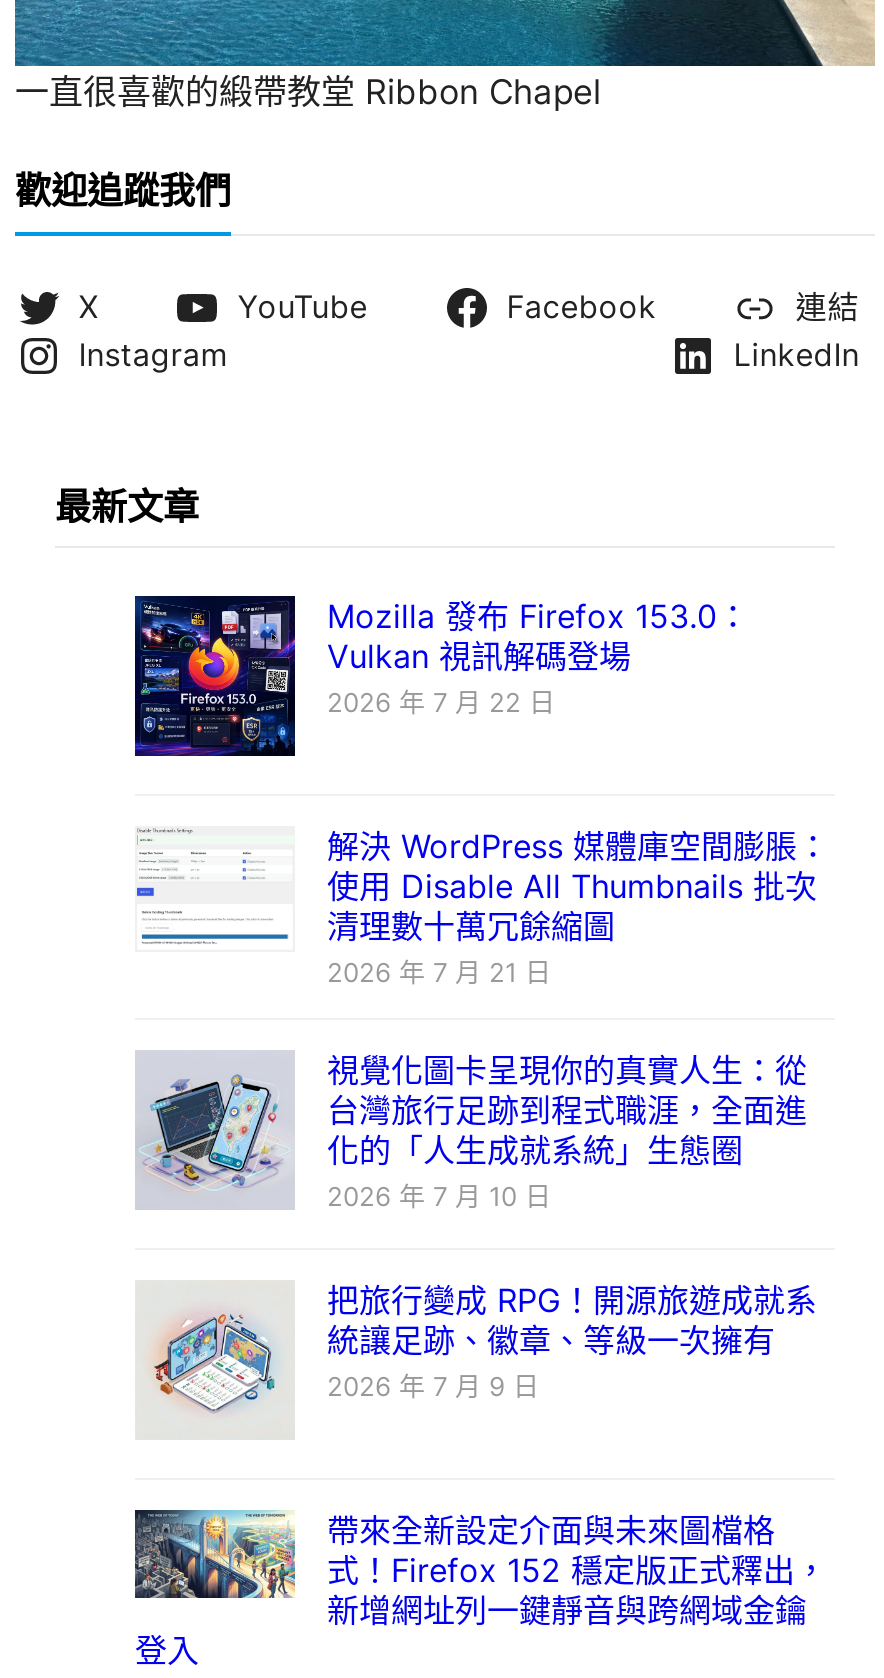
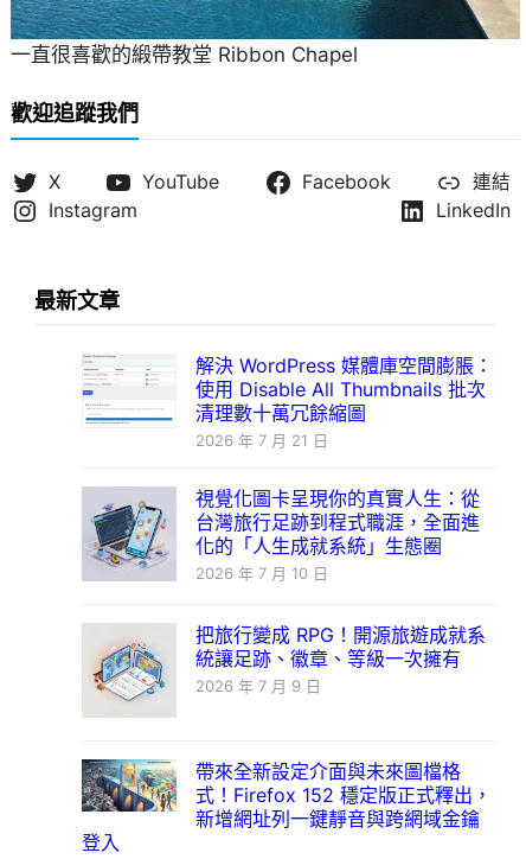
[133,594,749,758] [image] | Mozilla 發布 Firefox 153.0： | Vulkan 視訊解碼登場 | 2026 年 7 月 22 日 -> none

